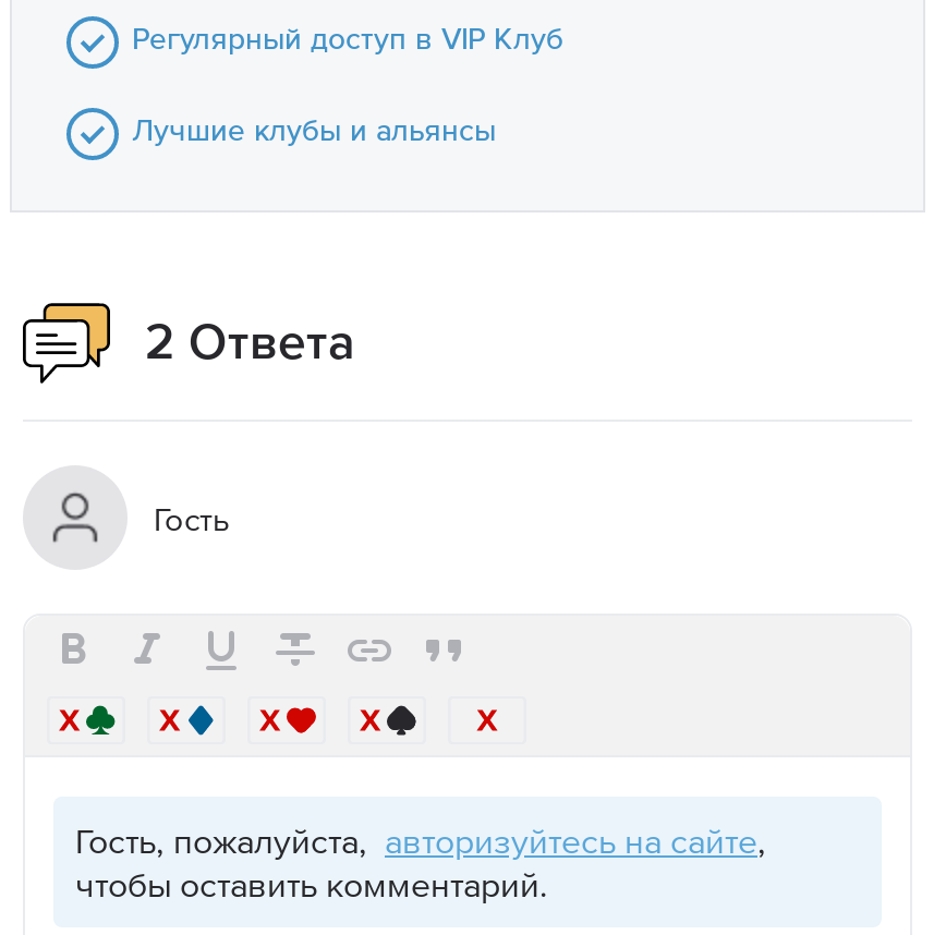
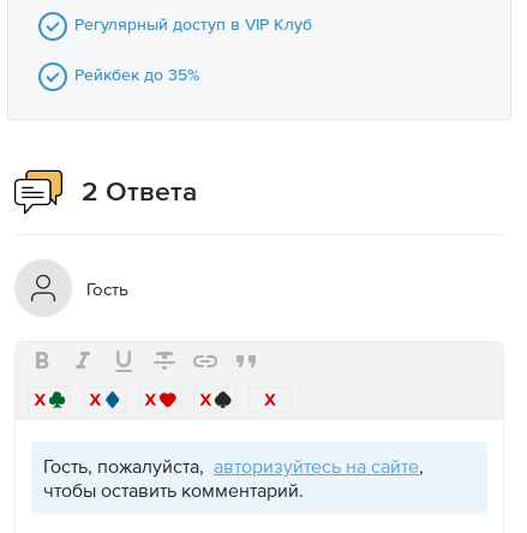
[132,117,496,147] Лучшие клубы и альянсы -> [74,67,199,84] Рейкбек до 35%

